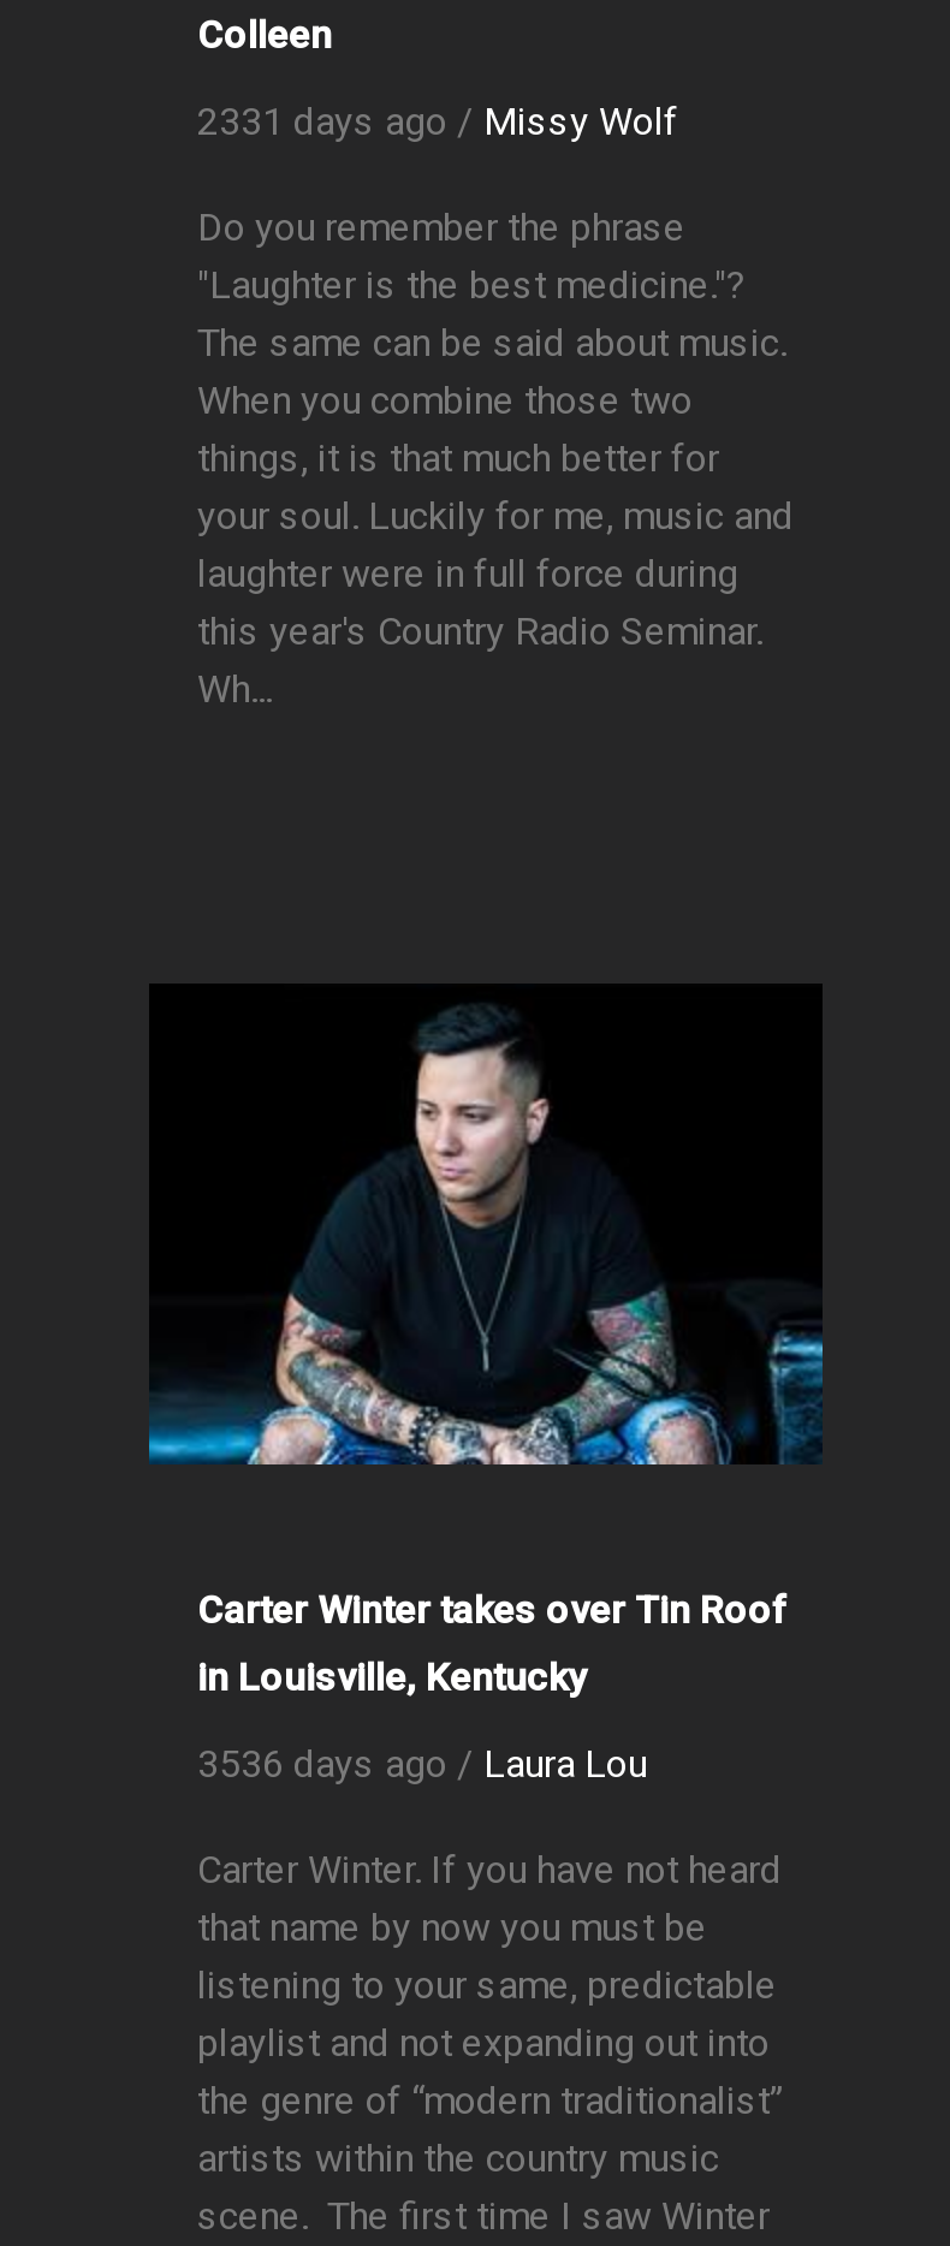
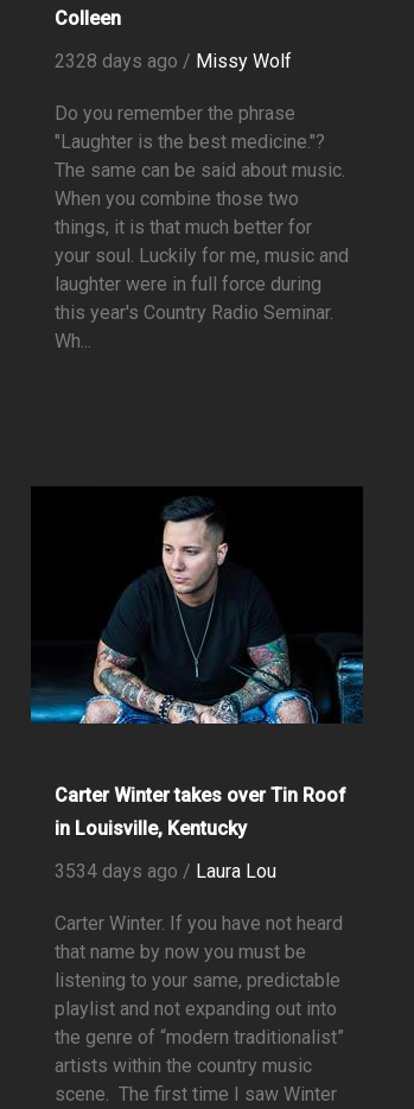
[197,100,678,145] 2331 days ago / Missy Wolf -> [55,50,292,73] 2328 days ago / Missy Wolf
[197,1742,647,1788] 3536 days ago / Laura Lou -> [55,860,276,883] 3534 days ago / Laura Lou

